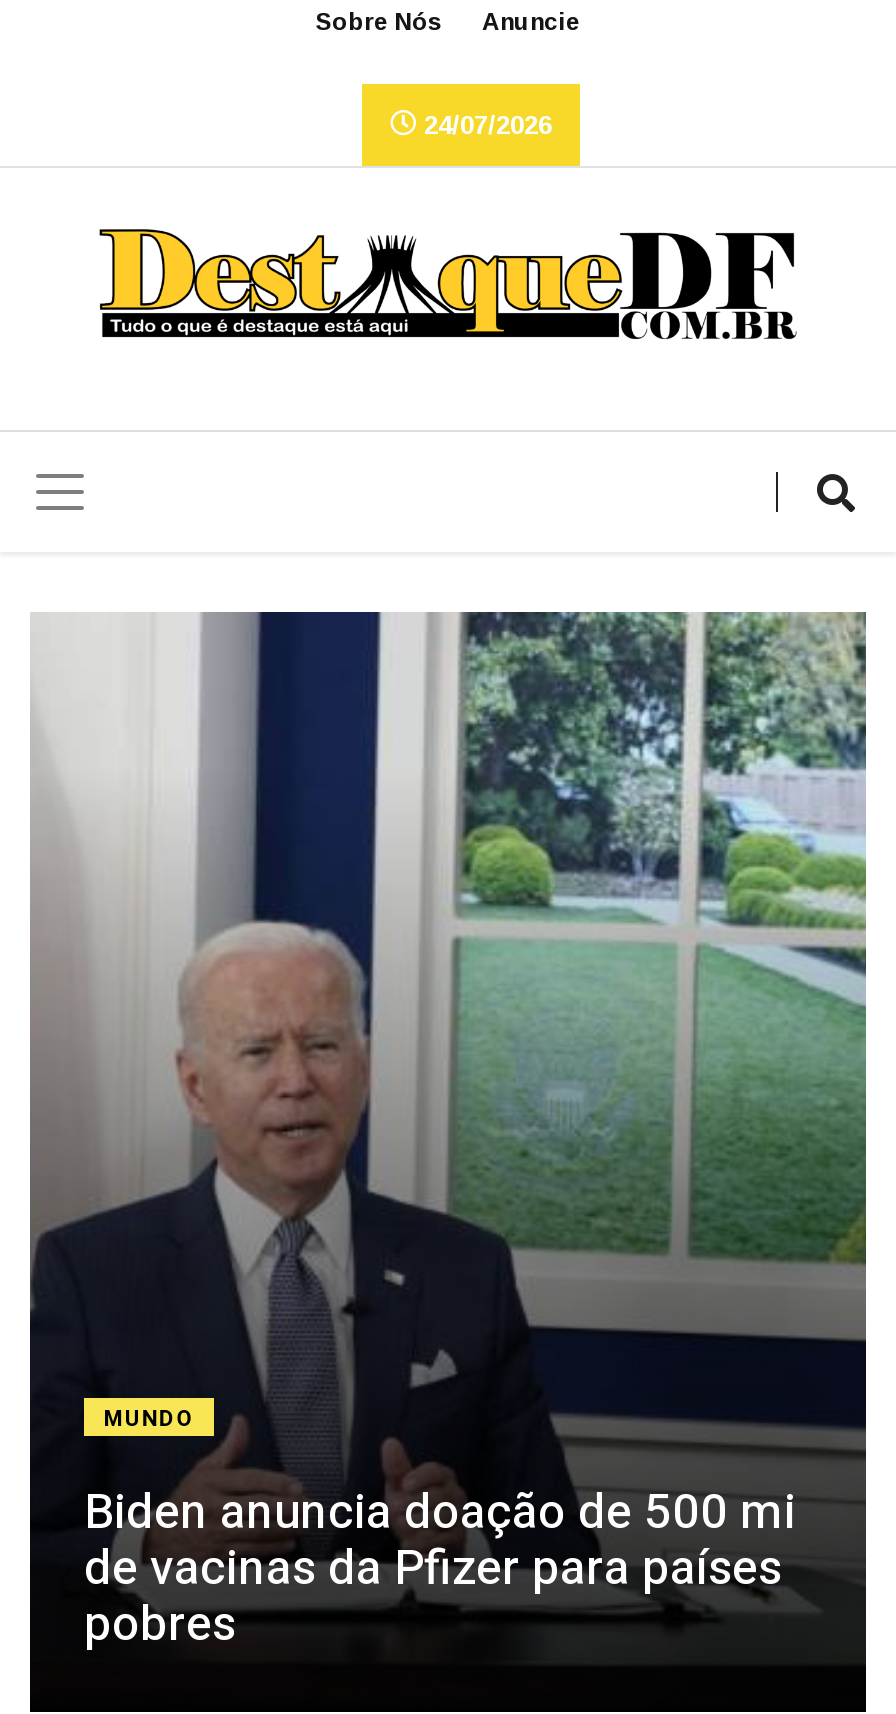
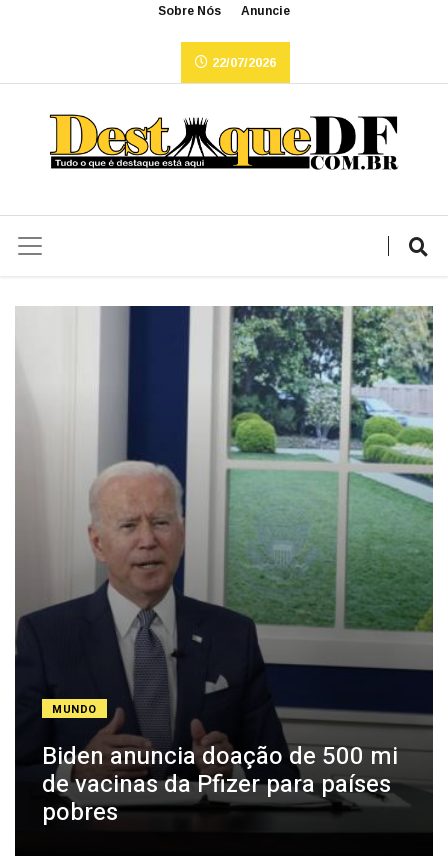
[416,110,552,140] 24/07/2026 -> [208,55,276,70] 22/07/2026

